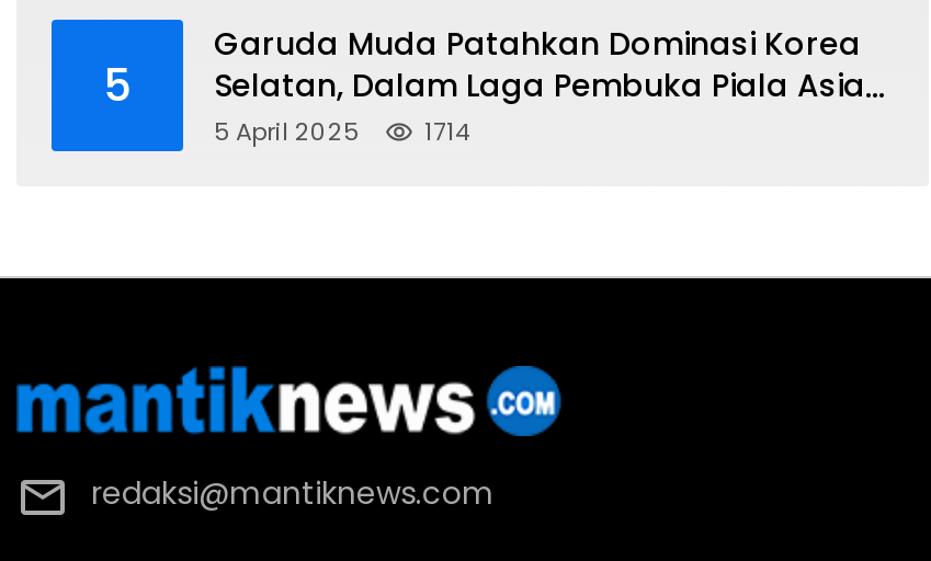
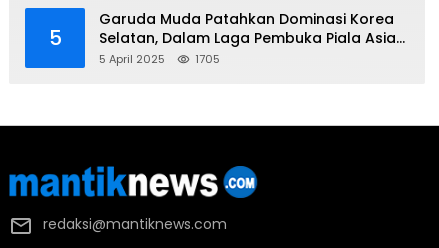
[424,115,470,150] 1714 -> [195,51,220,67] 1705

